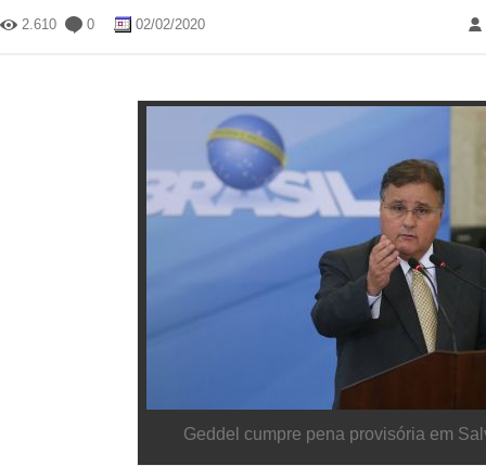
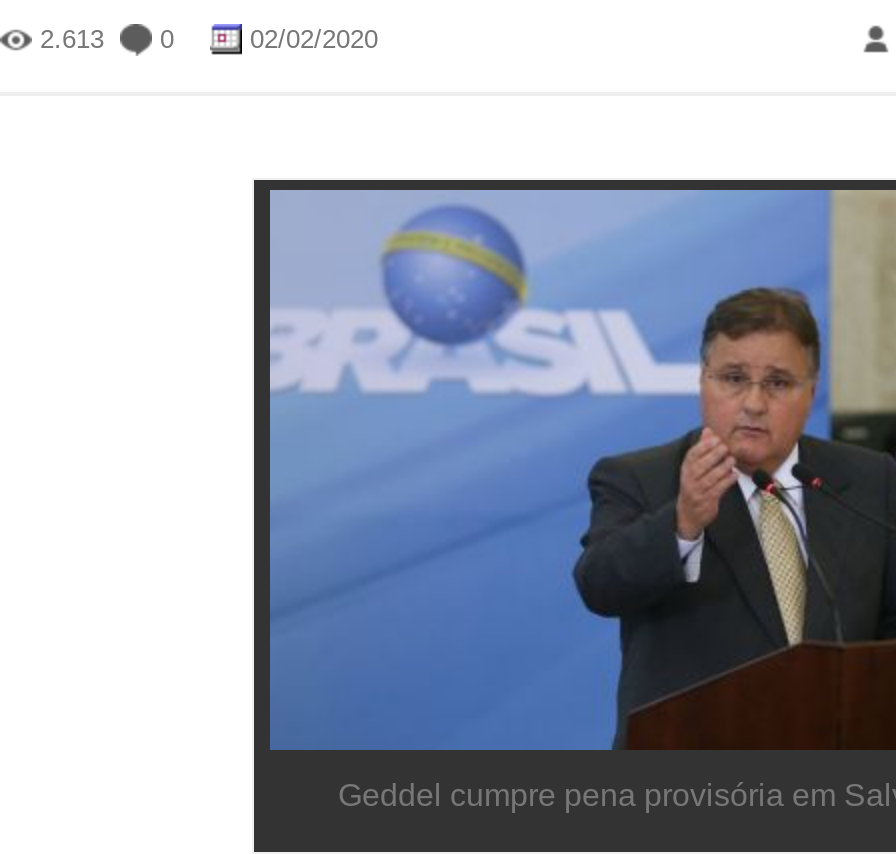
[22,16,94,32] 2.610 0 -> [40,24,174,54] 2.613 0

